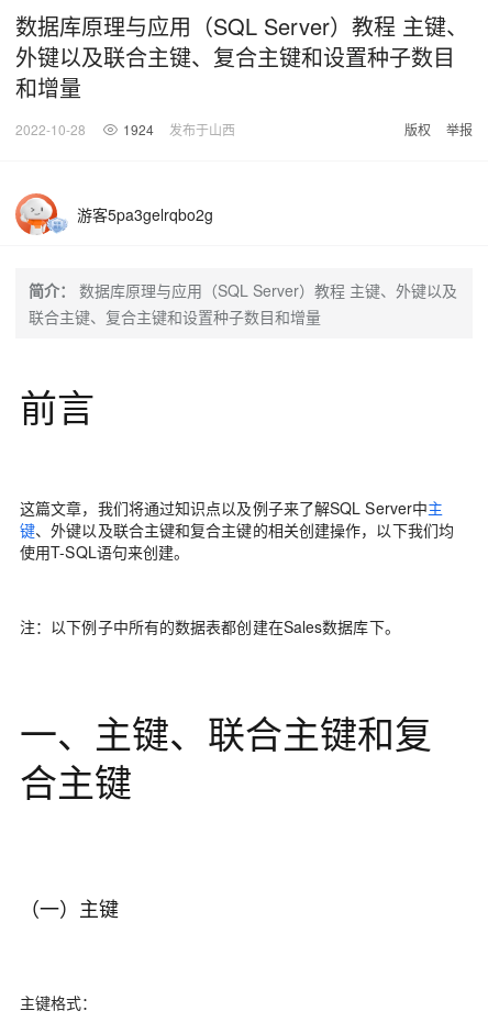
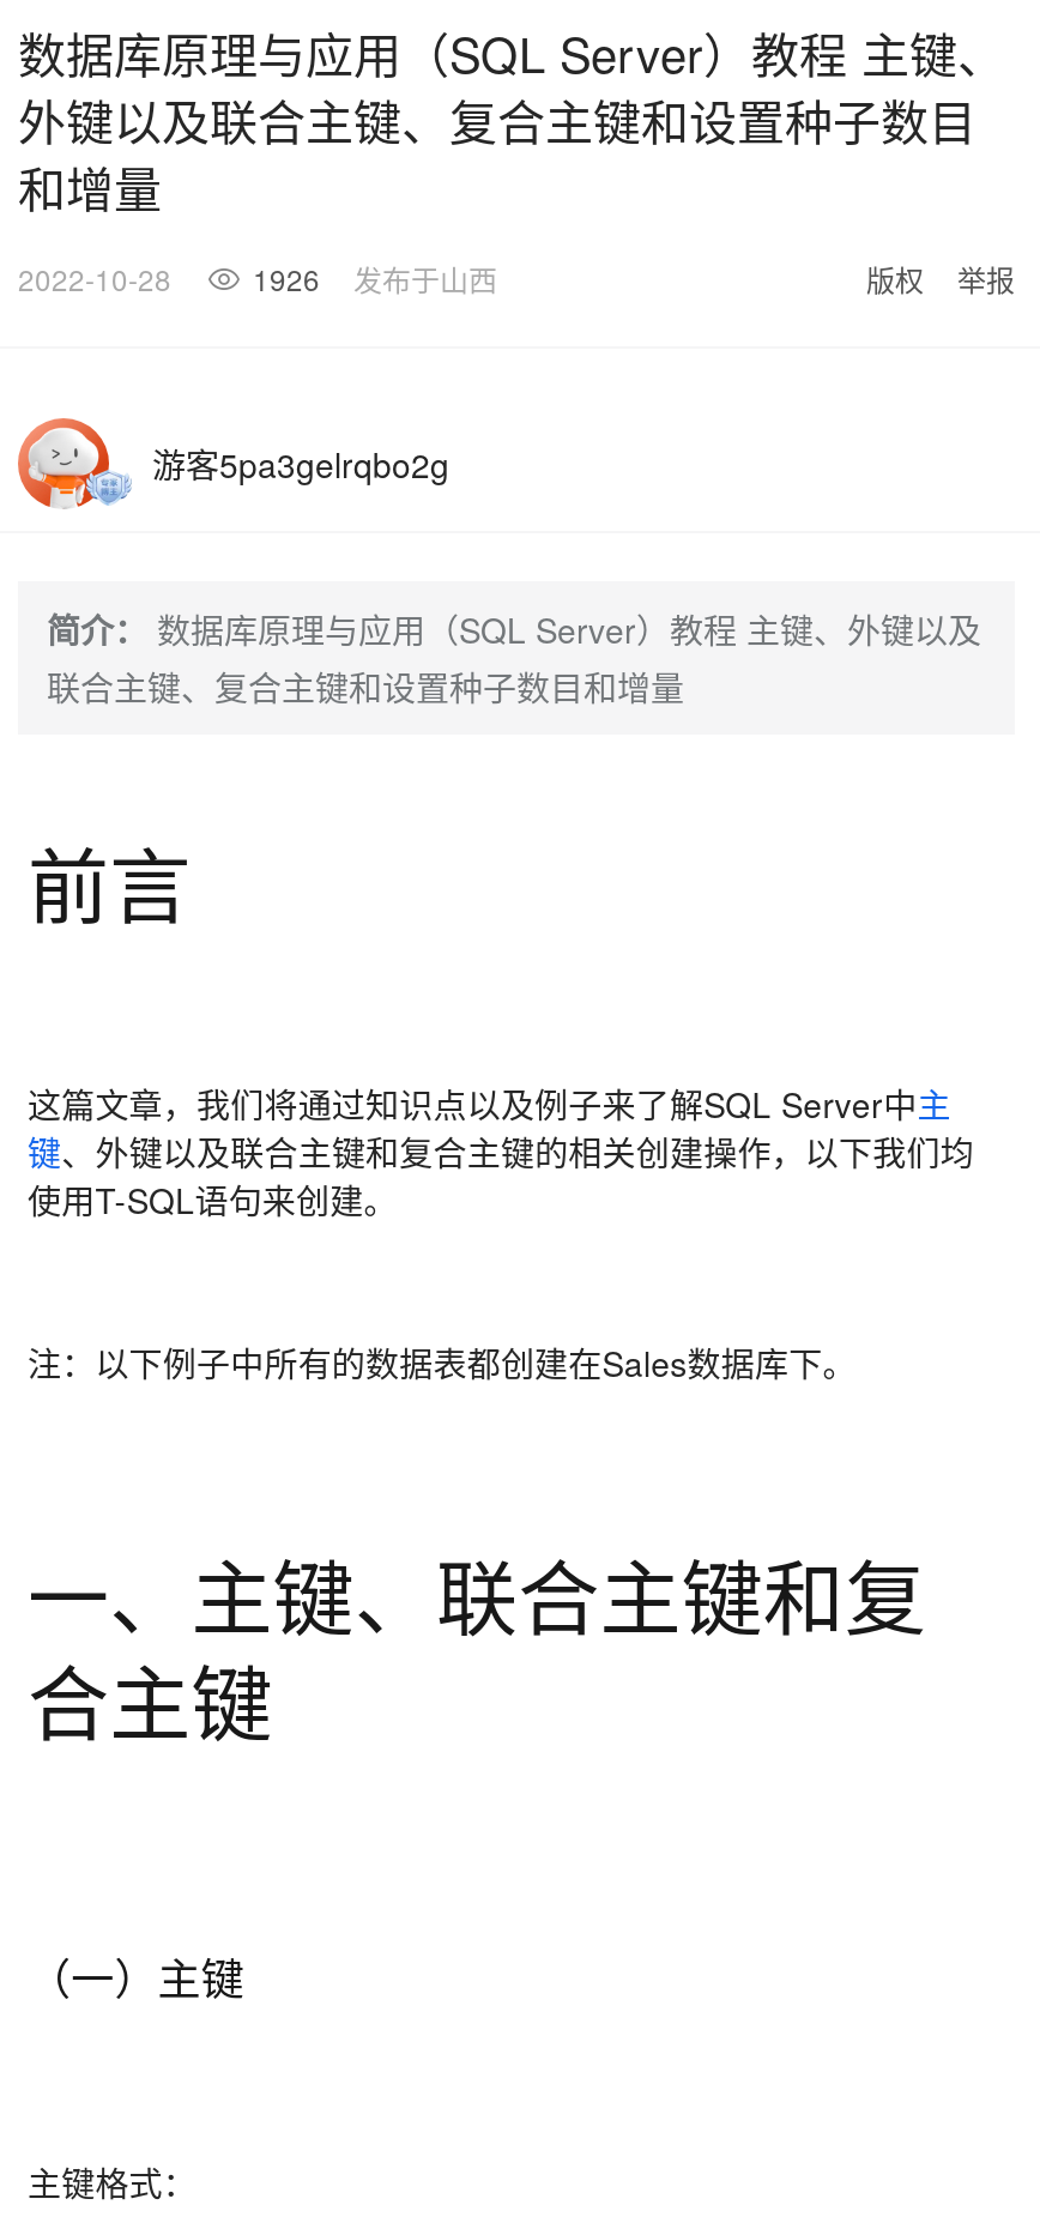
[15,120,235,138] 2022-10-28 1924 发布于山西 -> [18,258,497,298] 2022-10-28 1926 发布于山西

